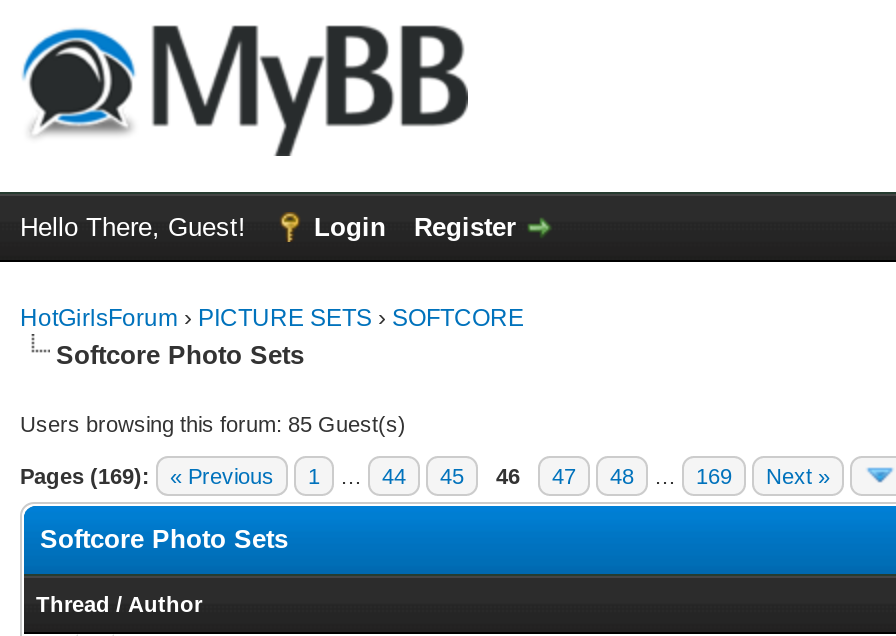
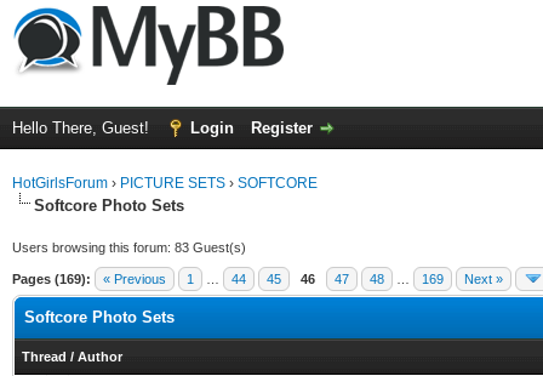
[20,412,406,436] Users browsing this forum: 85 Guest(s) -> [12,240,246,255] Users browsing this forum: 83 Guest(s)

